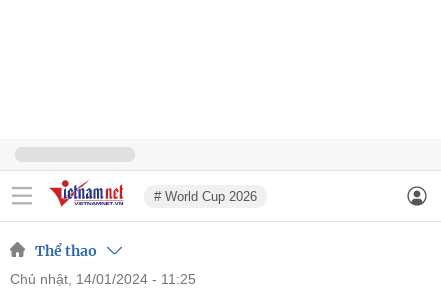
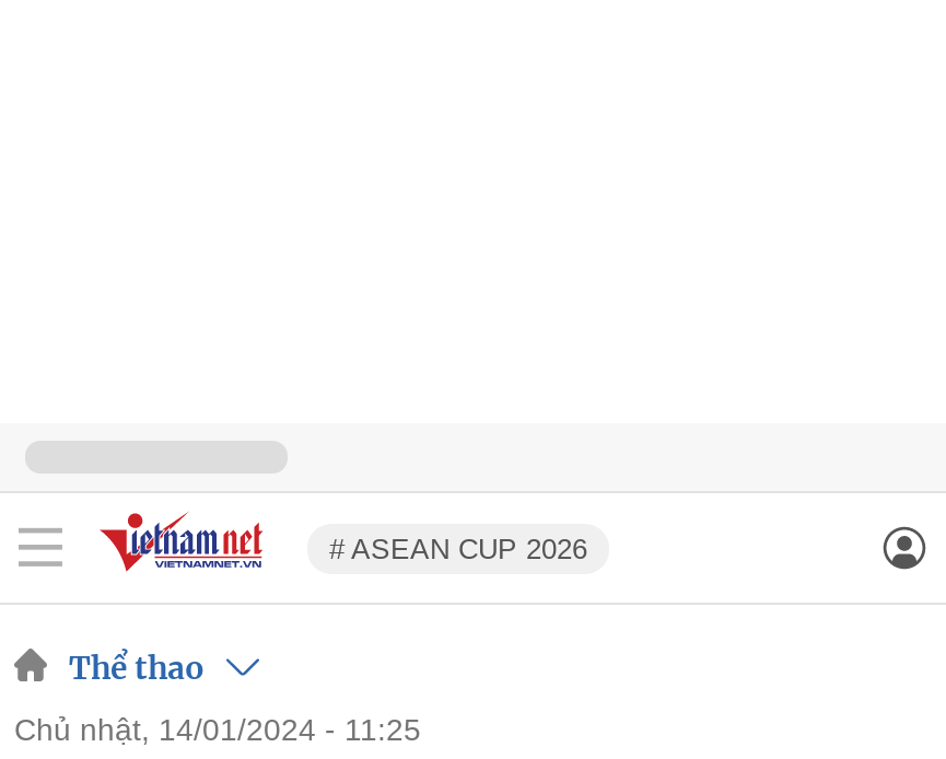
[154,188,257,203] # World Cup 2026 -> [329,532,587,564] # ASEAN CUP 2026

